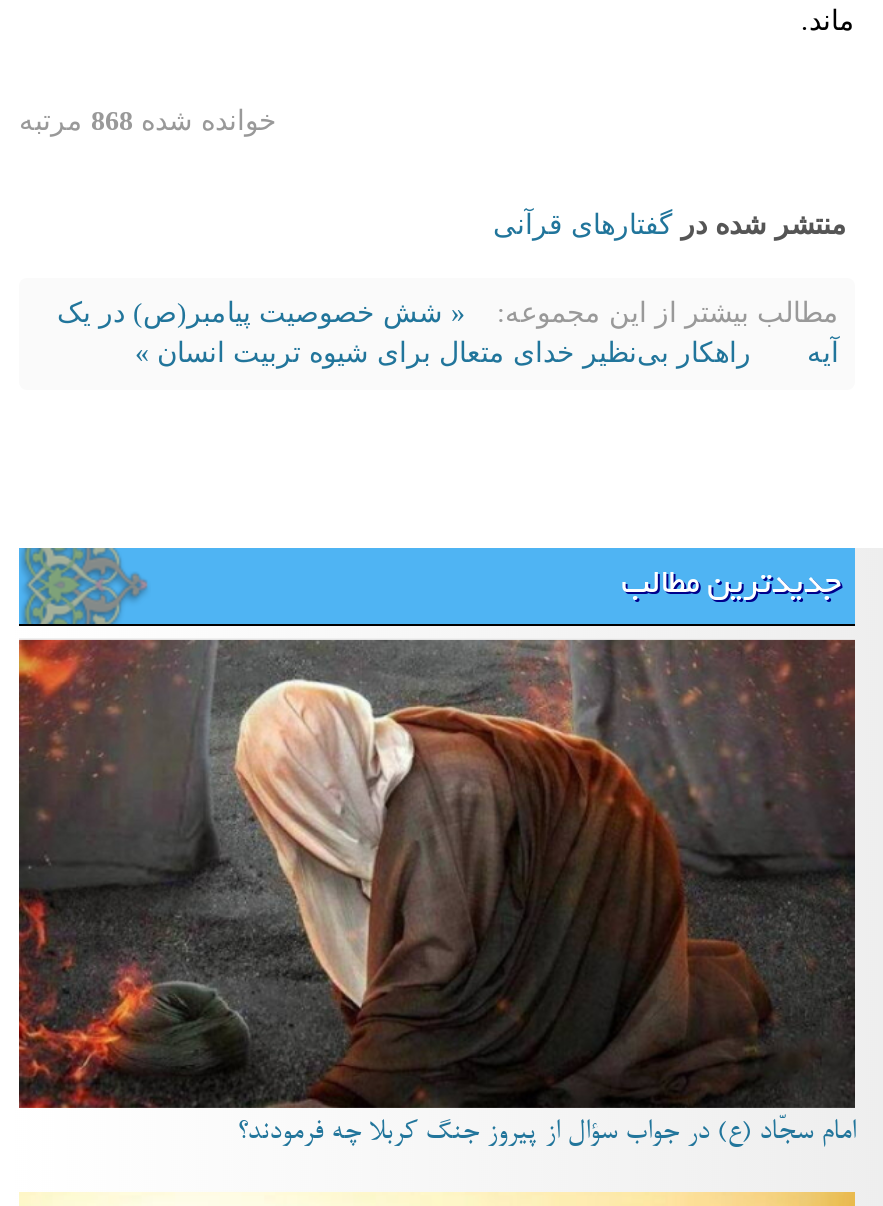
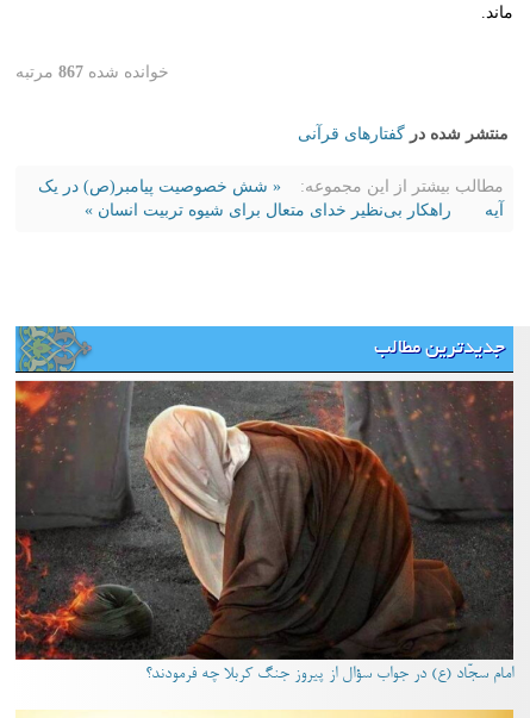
[19,106,277,136] خوانده شده 868 مرتبه -> [15,63,169,81] خوانده شده 867 مرتبه

